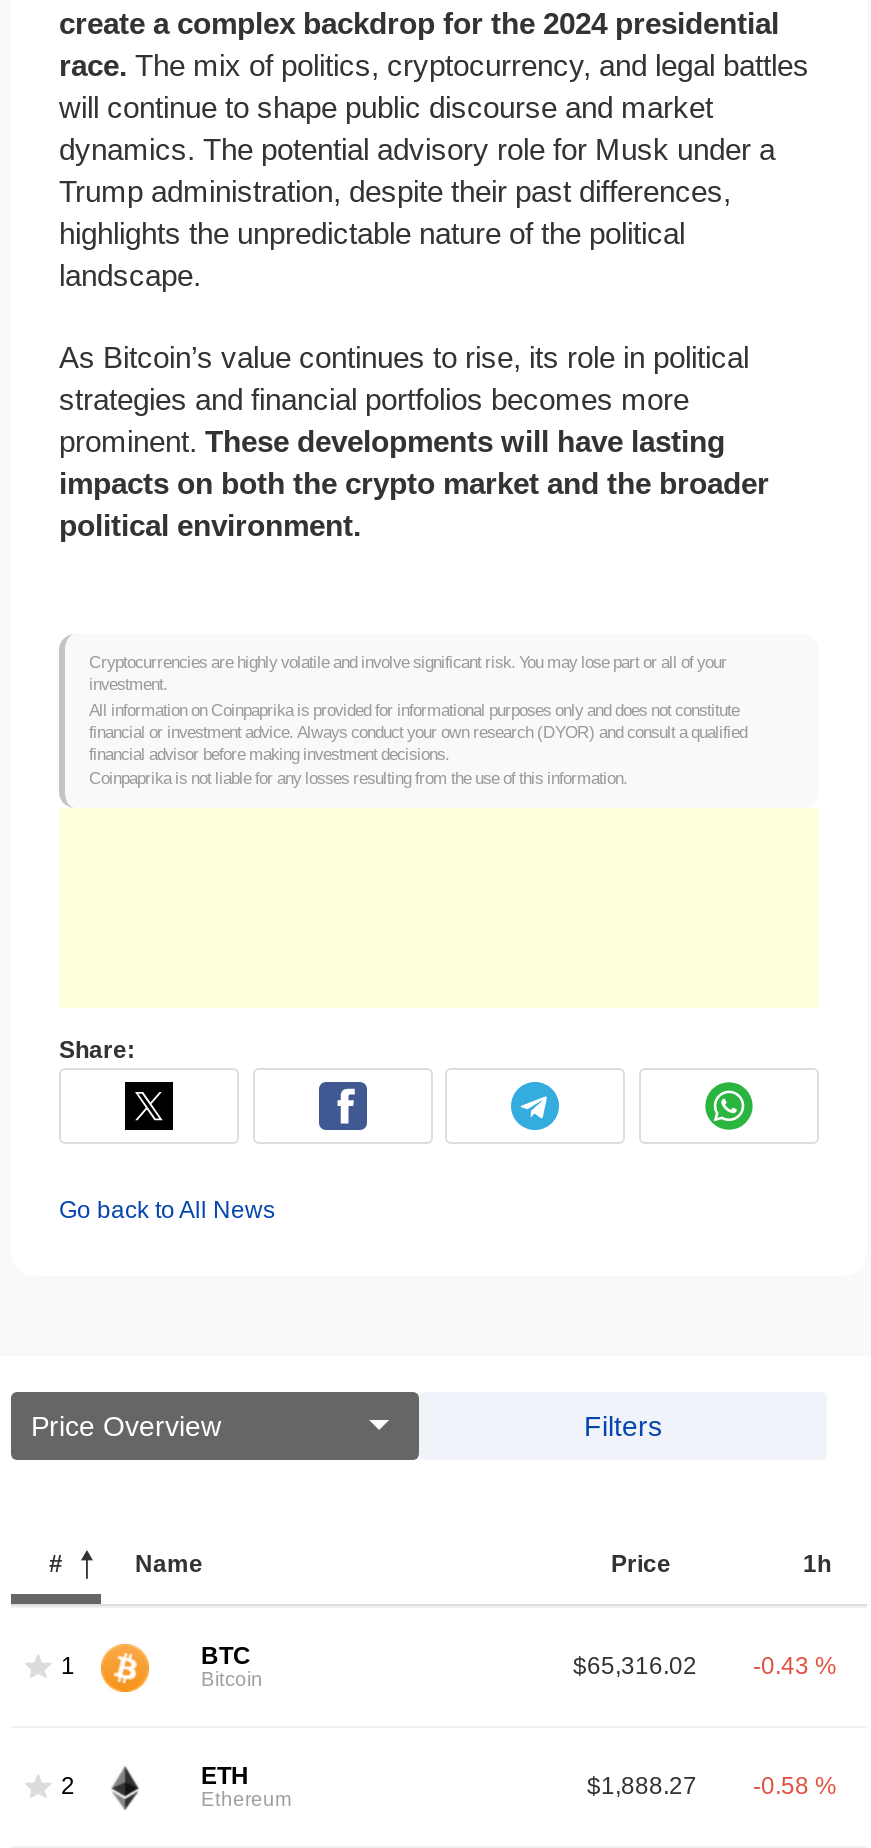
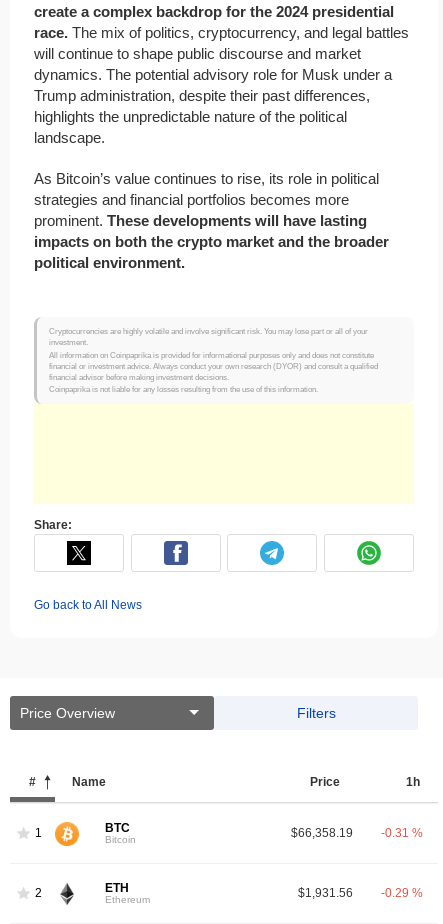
[573,1653,697,1681] $65,316.02 -> [291,826,353,840] $66,358.19
[753,1653,837,1681] -0.43 % -> [381,826,423,840] -0.31 %
[587,1773,697,1801] $1,888.27 -> [298,886,353,900] $1,931.56
[753,1773,837,1801] -0.58 % -> [381,886,423,900] -0.29 %

